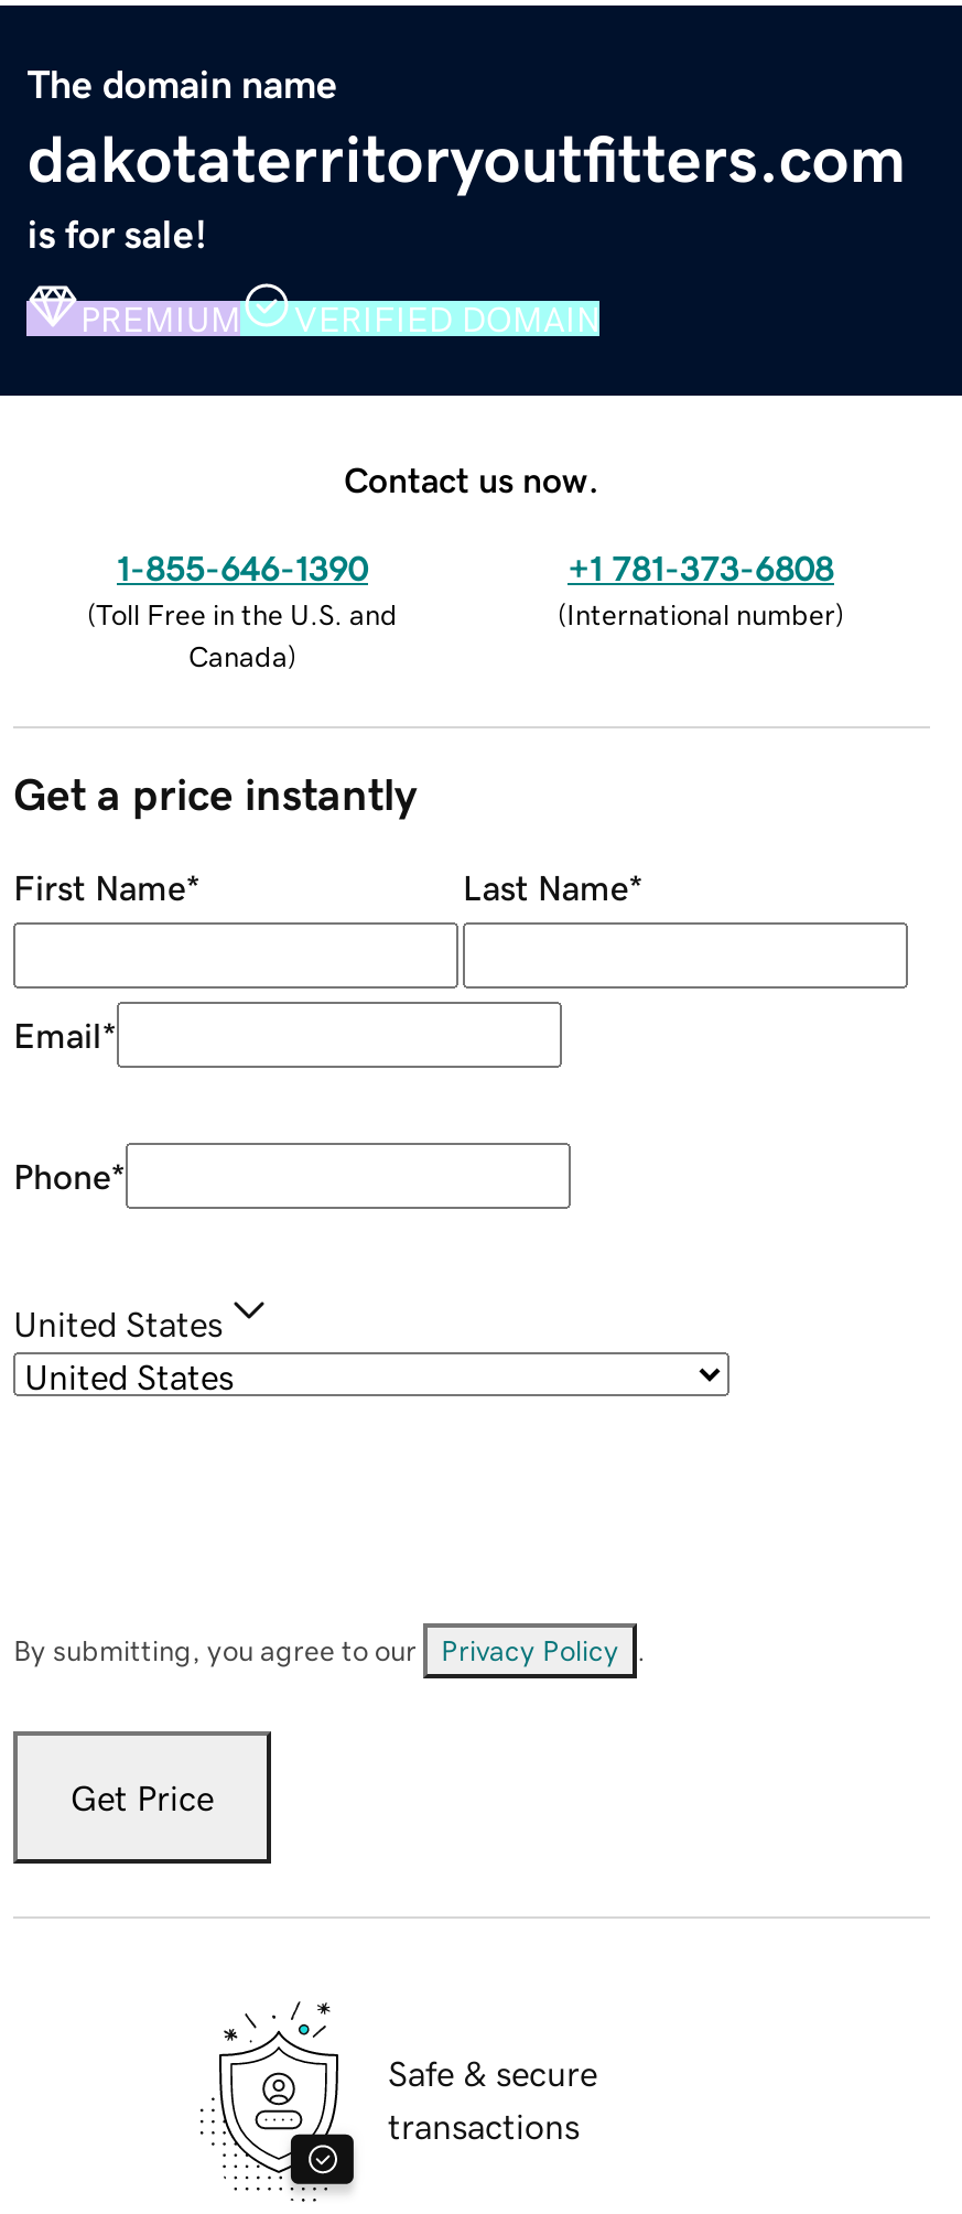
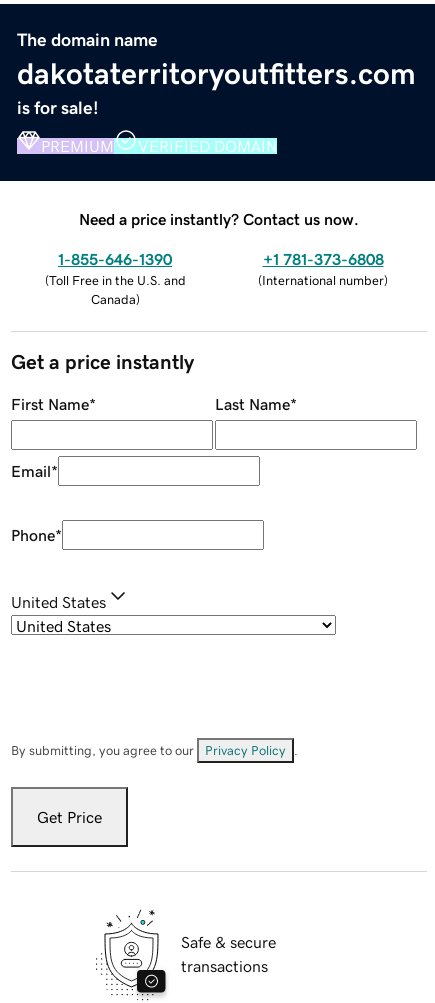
[344,461,599,496] Contact us now. -> [79,211,359,227] Need a price instantly? Contact us now.

